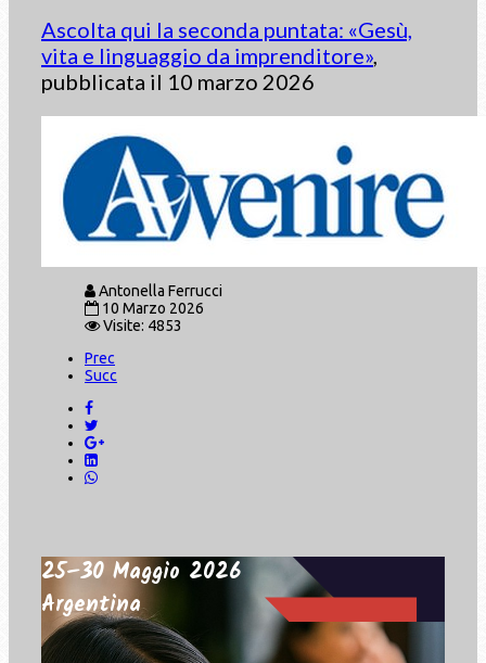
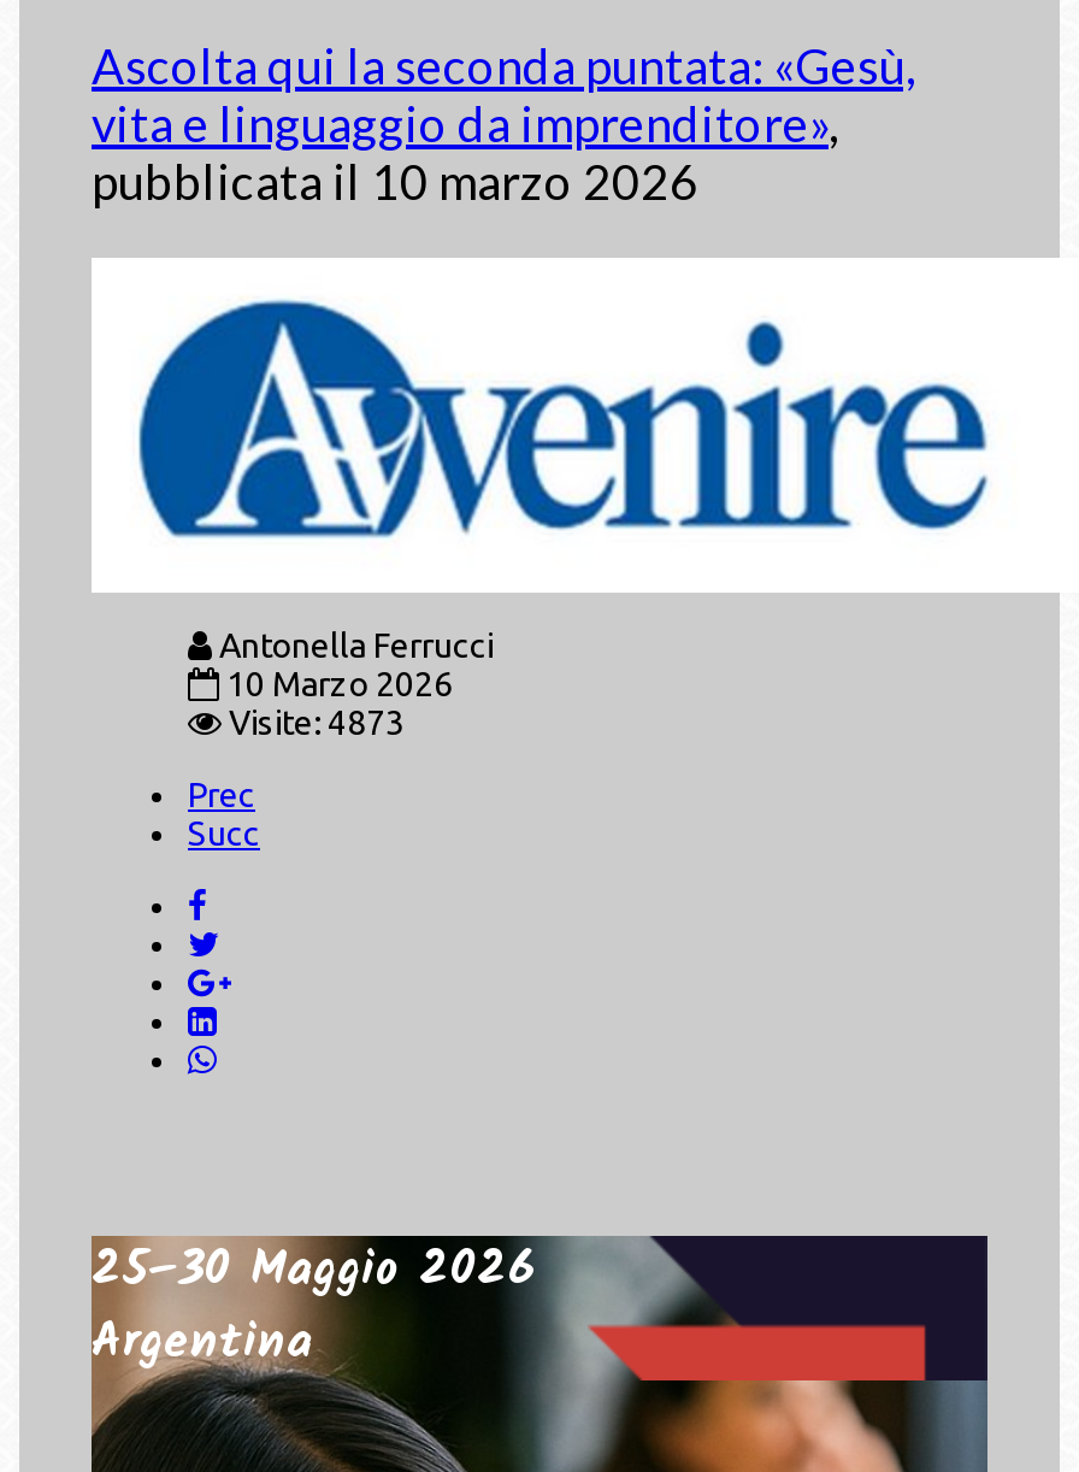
[103,316,182,334] Visite: 4853 -> [229,703,405,741] Visite: 4873

